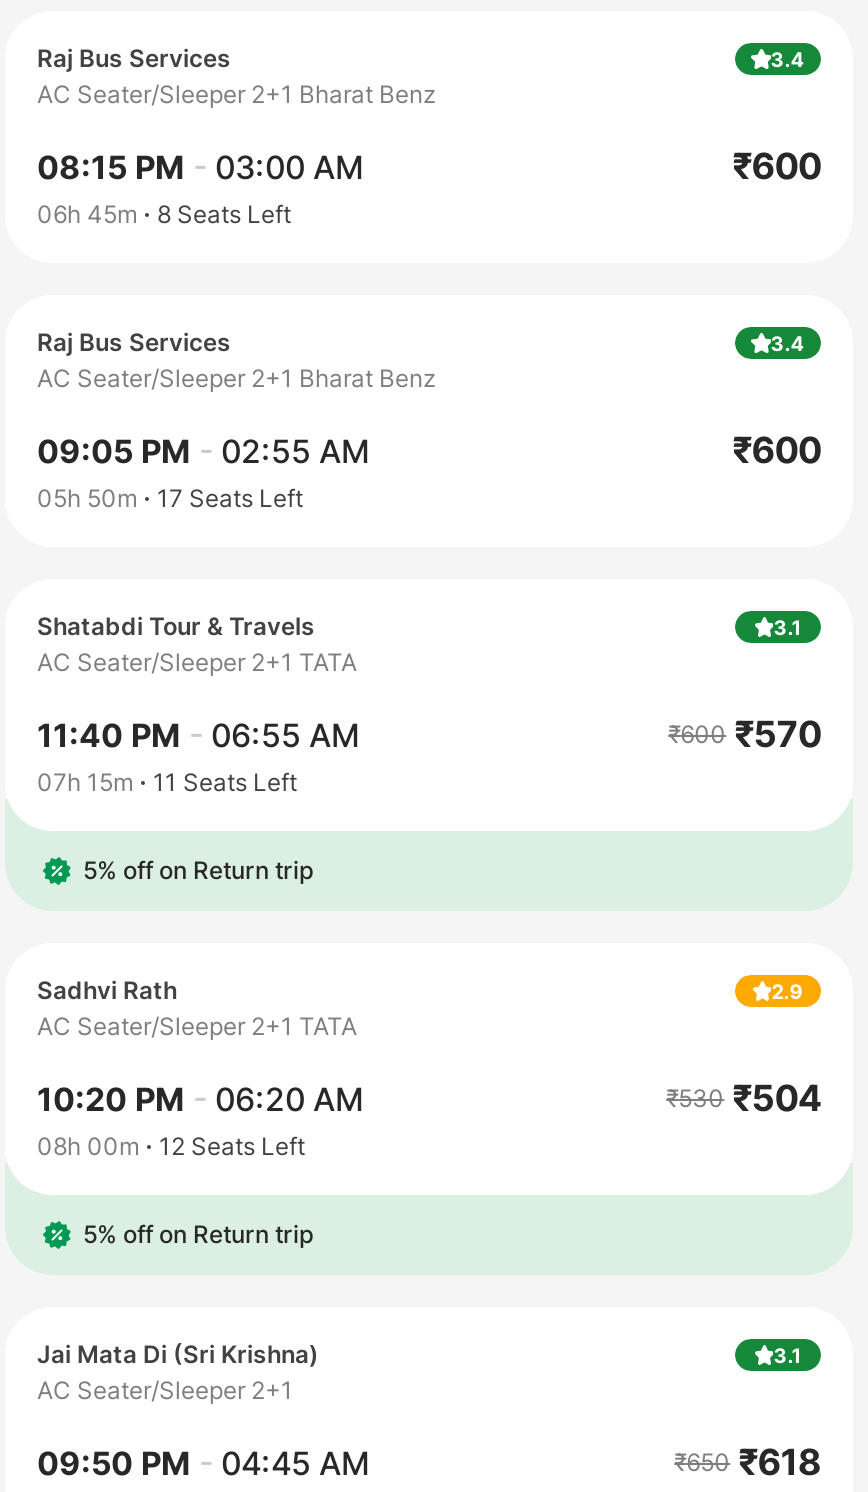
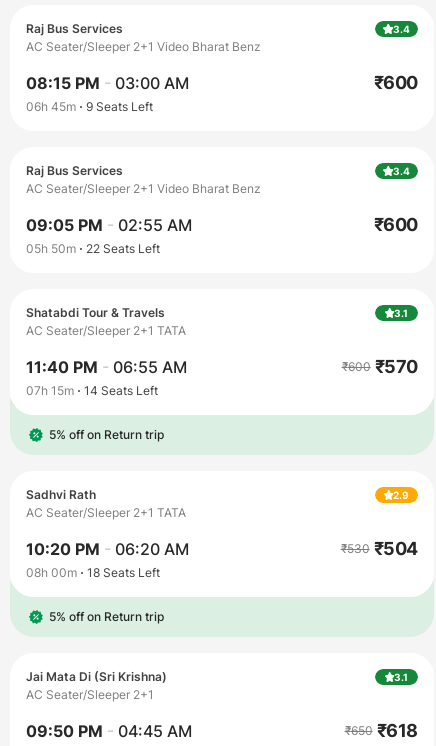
[37,79,437,109] AC Seater/Sleeper 2+1 Bharat Benz -> [26,39,261,54] AC Seater/Sleeper 2+1 Video Bharat Benz
[37,199,291,229] 06h 45m 8 Seats Left -> [26,99,153,114] 06h 45m 9 Seats Left
[37,363,437,393] AC Seater/Sleeper 2+1 Bharat Benz -> [26,181,261,196] AC Seater/Sleeper 2+1 Video Bharat Benz
[37,483,303,513] 05h 50m 17 Seats Left -> [26,241,160,256] 05h 50m 22 Seats Left
[37,767,297,797] 07h 15m 11 Seats Left -> [26,383,158,398] 07h 15m 14 Seats Left
[37,1131,305,1161] 08h 00m 12 Seats Left -> [26,565,160,580] 08h 00m 18 Seats Left

